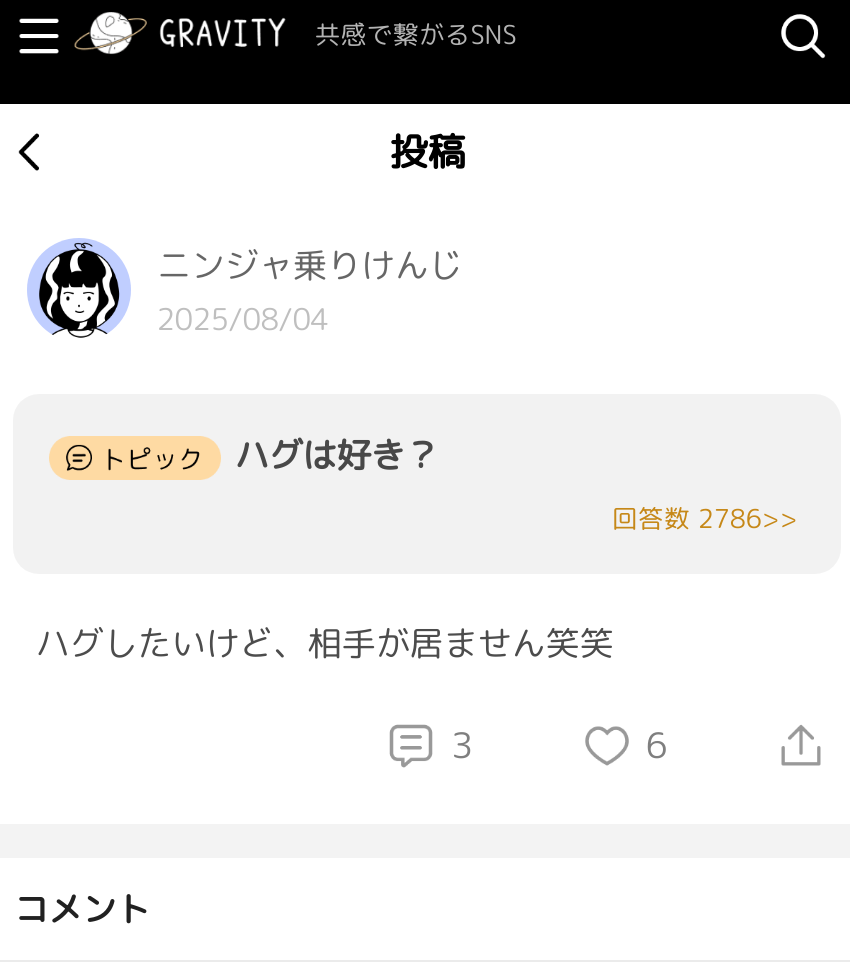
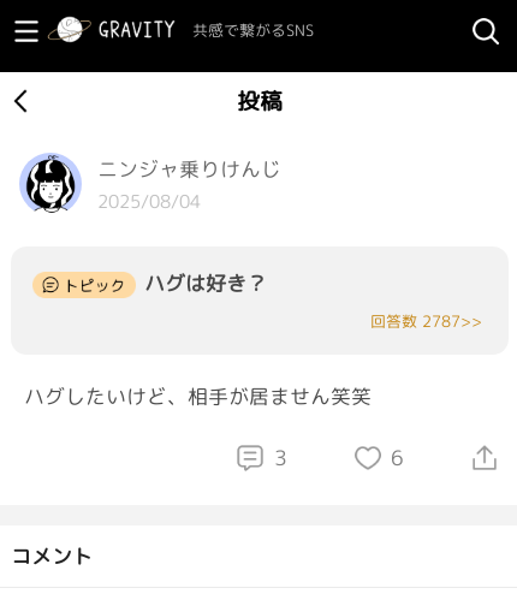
[612,500,806,536] 回答数 2786>> -> [371,310,487,332] 回答数 2787>>

